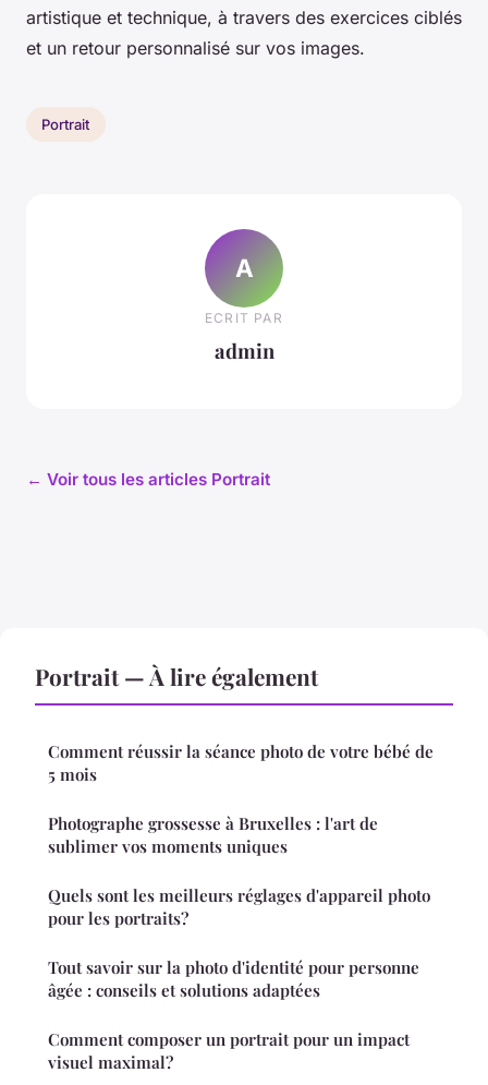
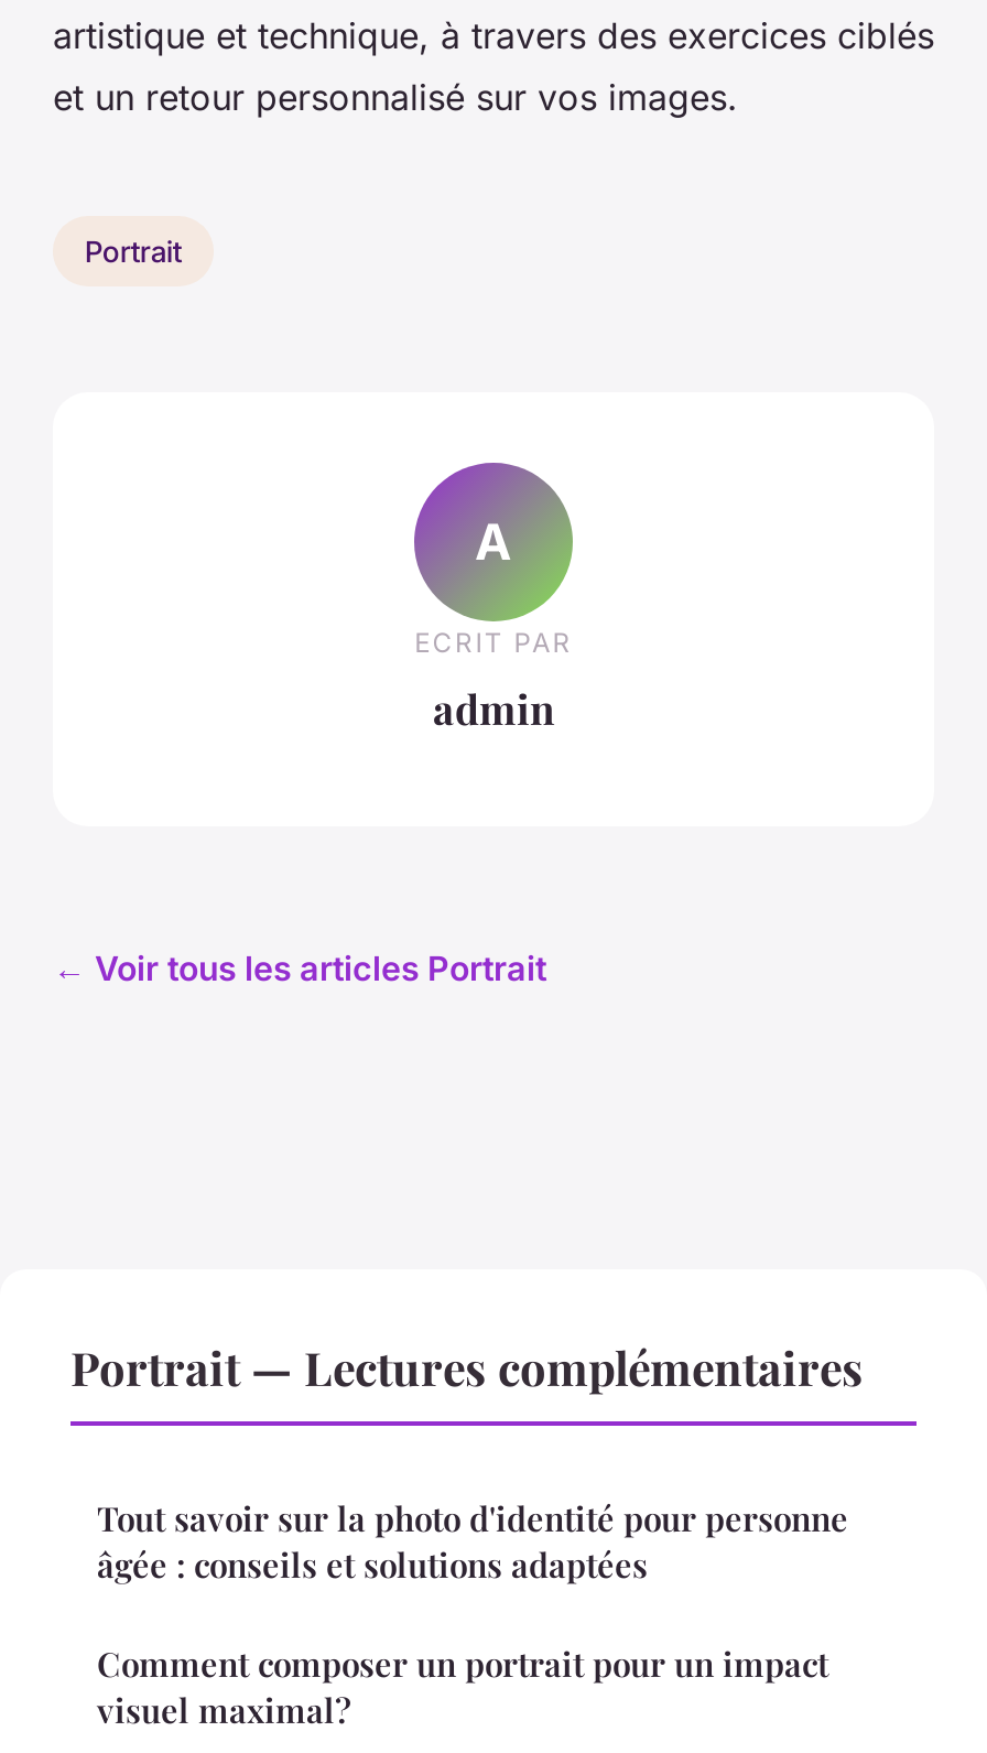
[35,661,434,929] Portrait — À lire également | Comment réussir la séance photo de votre bébé de | 5 mois | Photographe grossesse à Bruxelles : l'art de | sublimer vos moments uniques | Quels sont les meilleurs réglages d'appareil photo | pour les portraits? -> [70,1335,864,1397] Portrait — Lectures complémentaires

